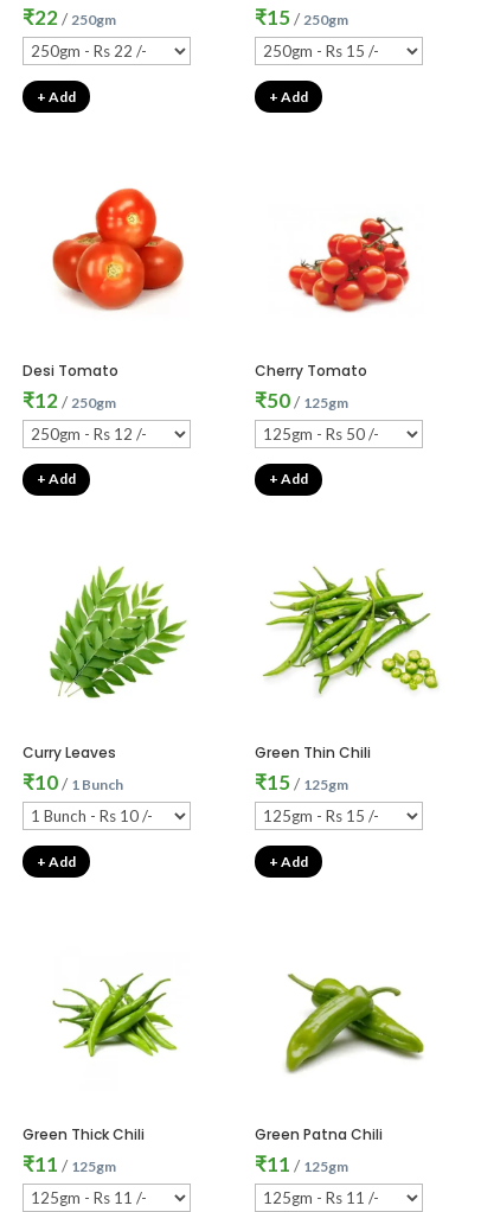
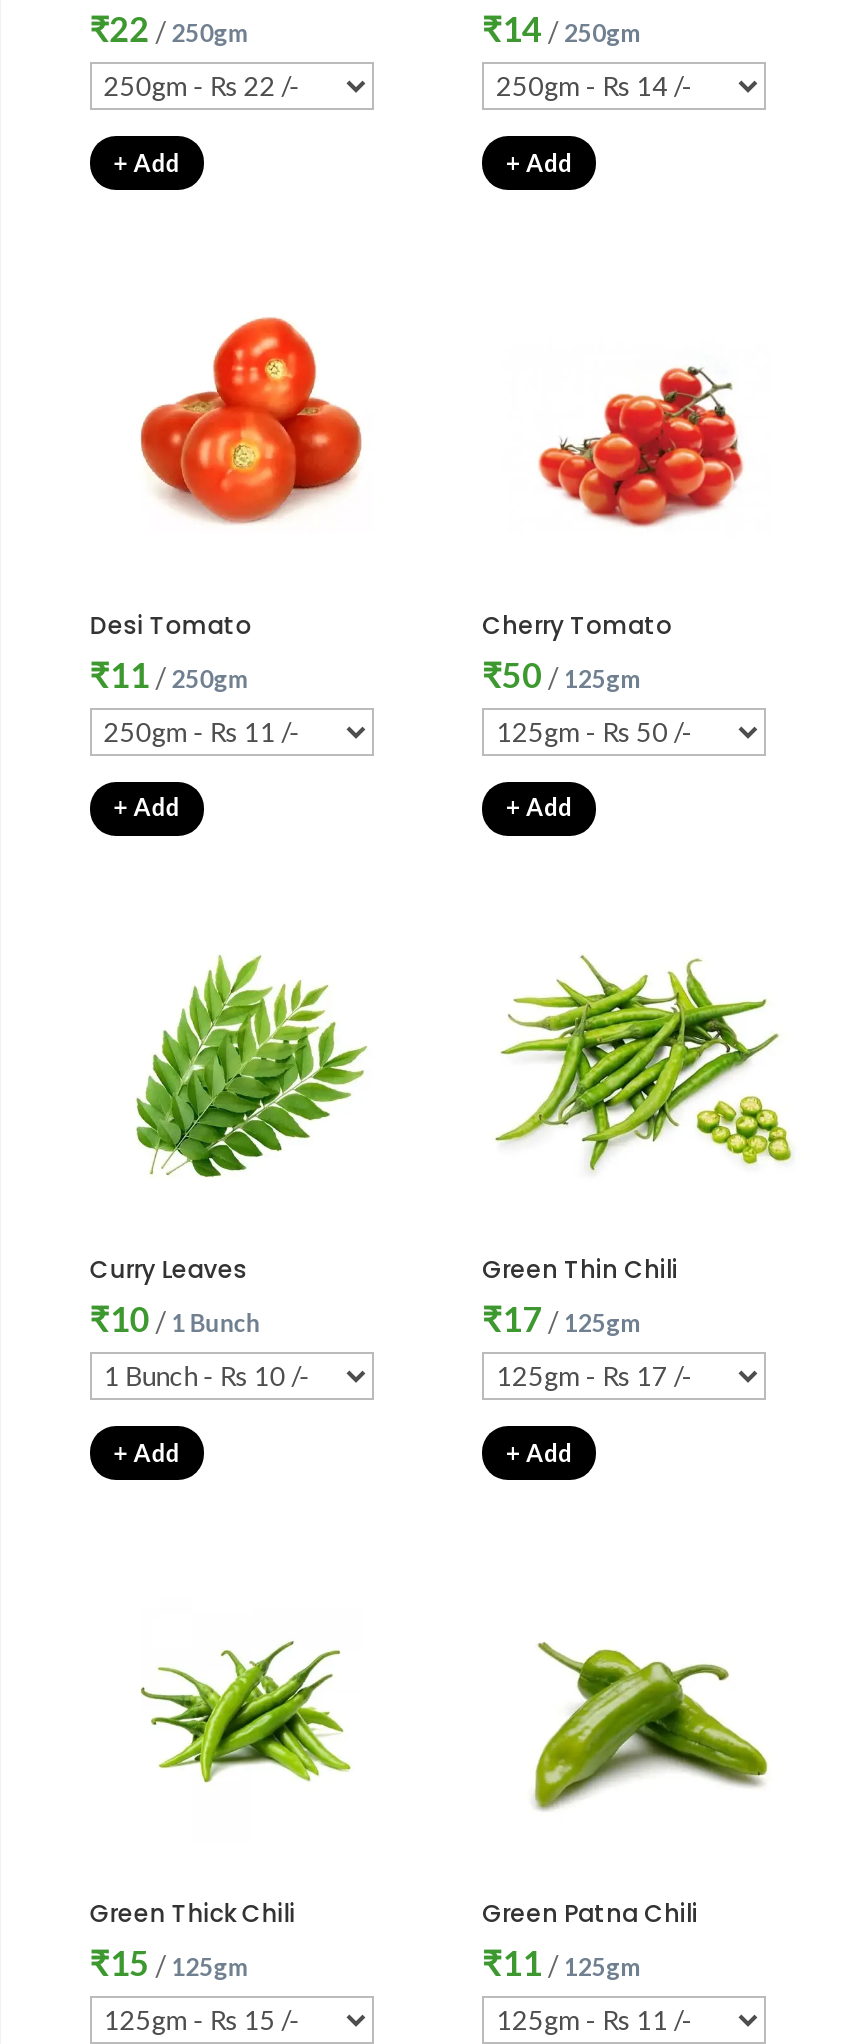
[255,5,348,30] ₹15 /250gm -> [482,8,640,50] ₹14 /250gm
[22,387,116,412] ₹12 /250gm -> [90,653,248,695] ₹11 /250gm
[255,770,348,795] ₹15 /125gm -> [482,1298,640,1340] ₹17 /125gm
[22,1152,116,1177] ₹11 /125gm -> [90,1943,248,1985] ₹15 /125gm

